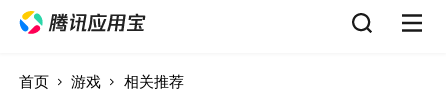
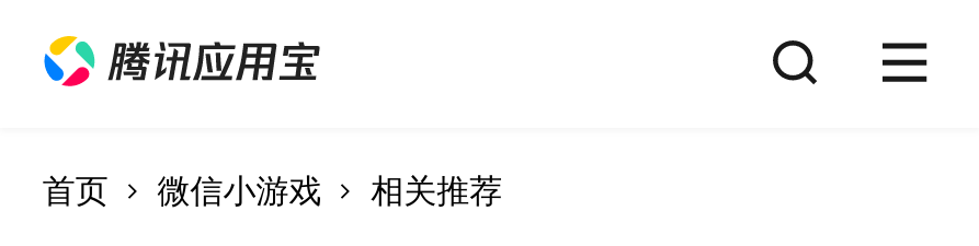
[71,73,101,91] 游戏 -> [157,171,322,210] 微信小游戏

